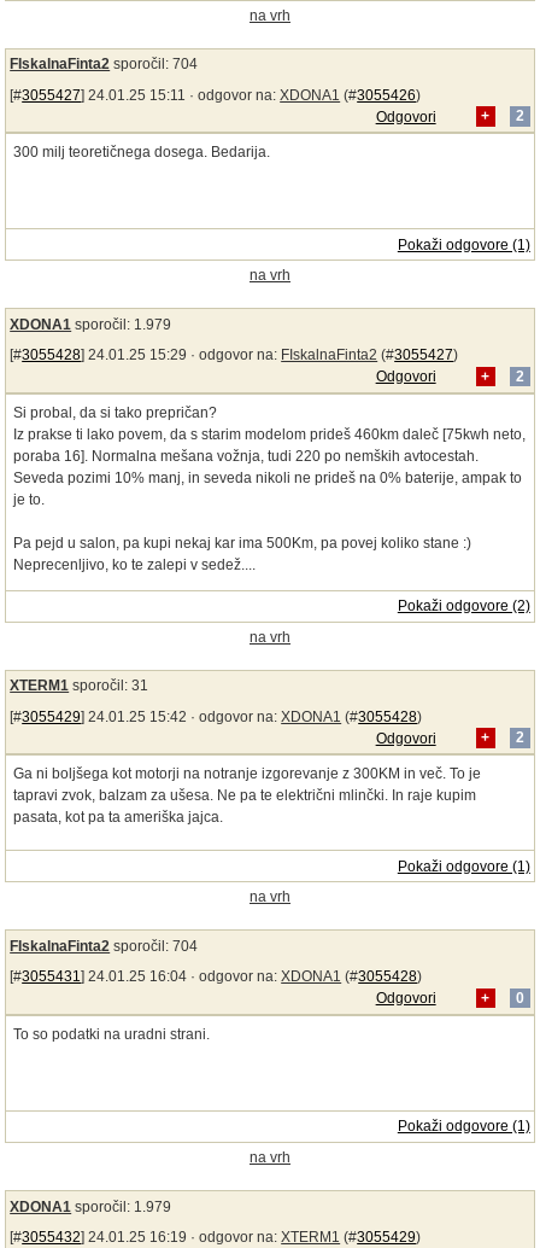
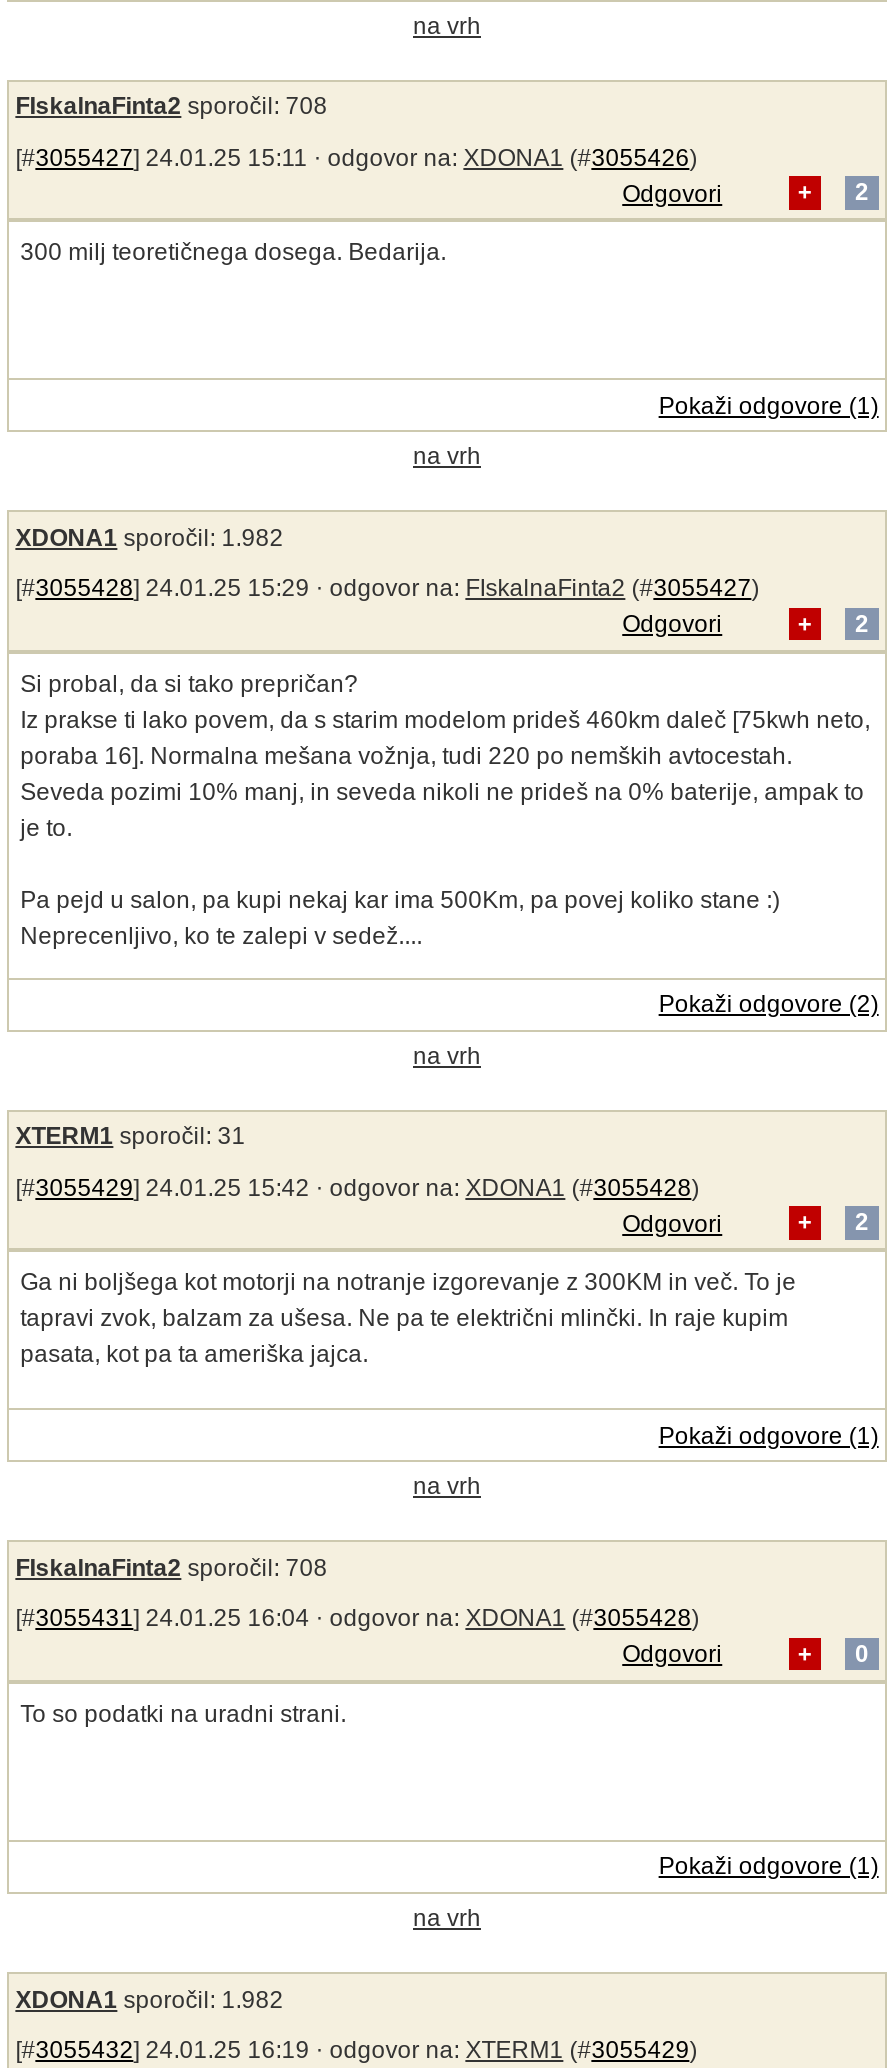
[10,56,198,73] FIskalnaFinta2 sporočil: 704 -> [15,93,327,121] FIskalnaFinta2 sporočil: 708
[10,316,171,333] XDONA1 sporočil: 1.979 -> [15,524,283,552] XDONA1 sporočil: 1.982
[10,938,198,955] FIskalnaFinta2 sporočil: 704 -> [15,1554,327,1582] FIskalnaFinta2 sporočil: 708
[10,1198,171,1215] XDONA1 sporočil: 1.979 -> [15,1985,283,2013] XDONA1 sporočil: 1.982

